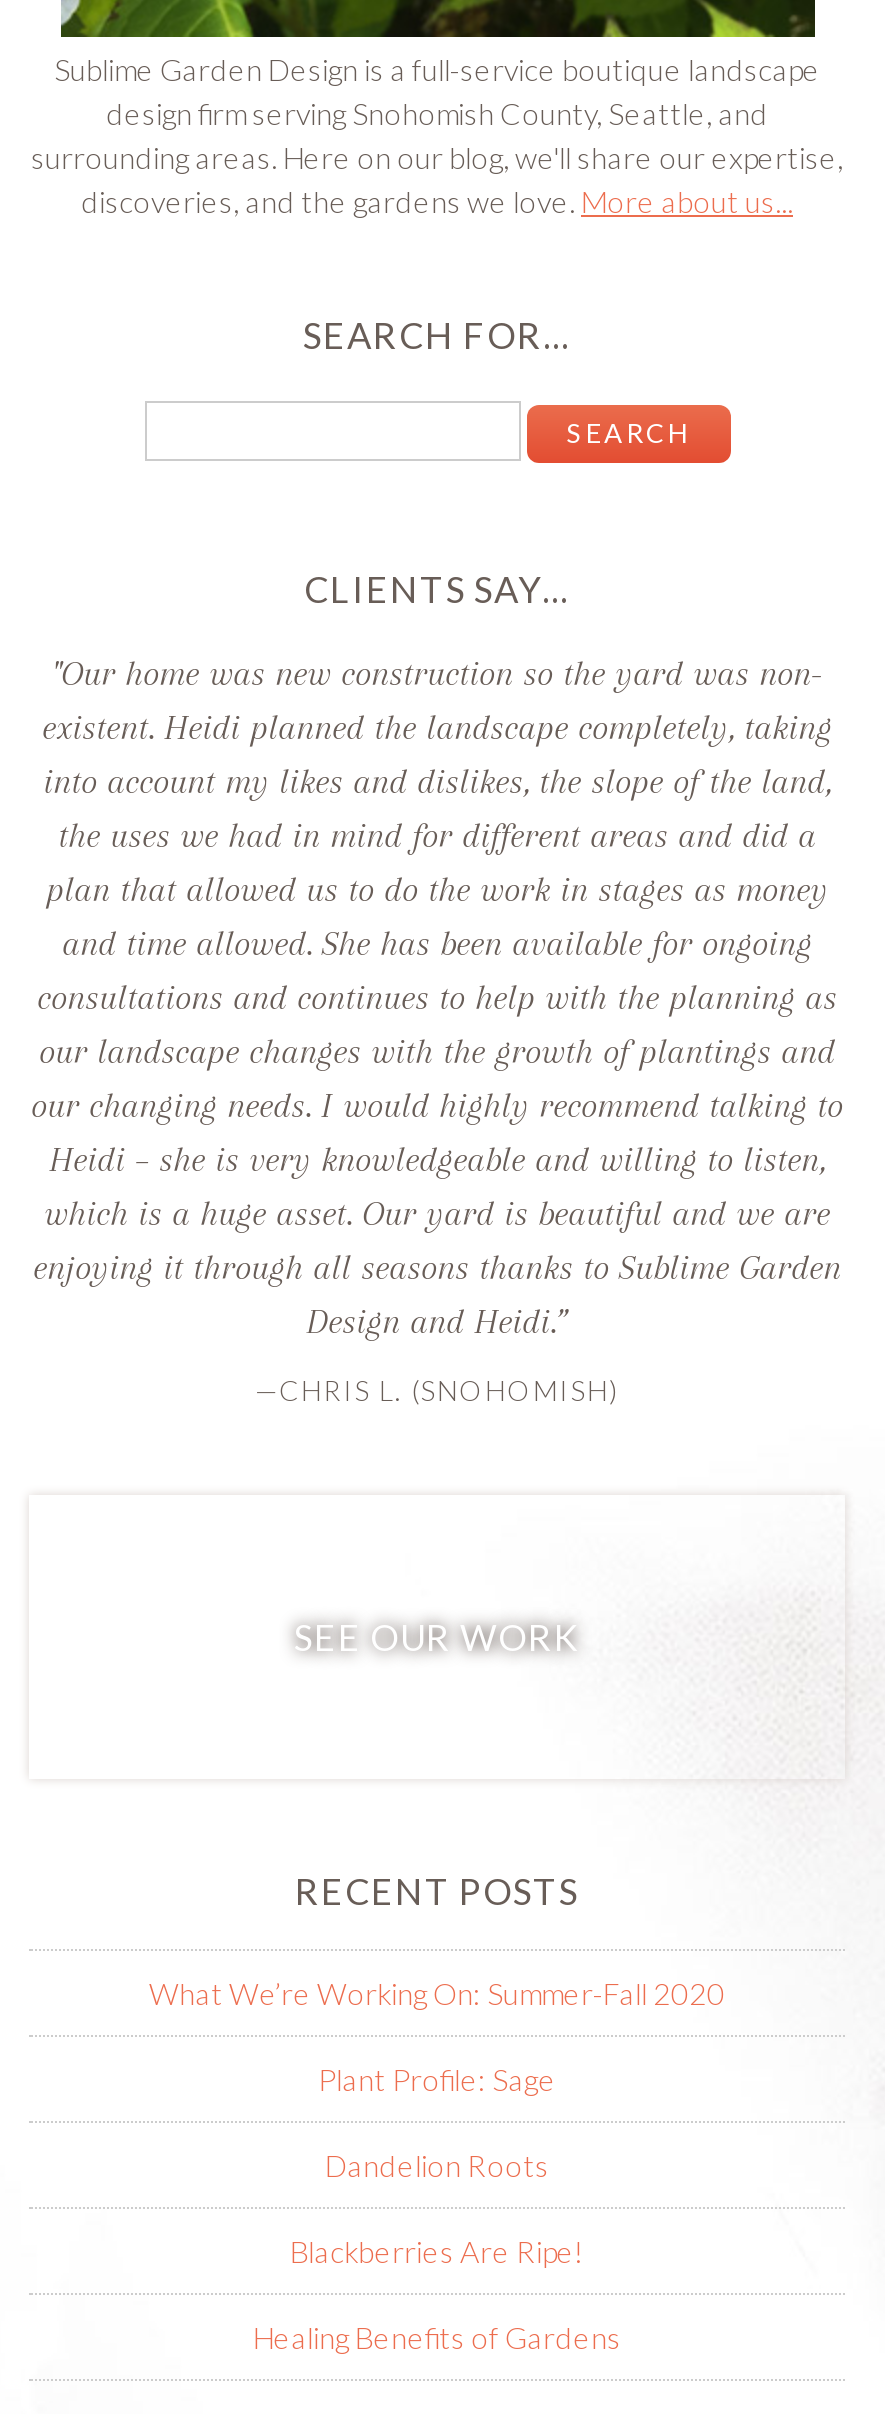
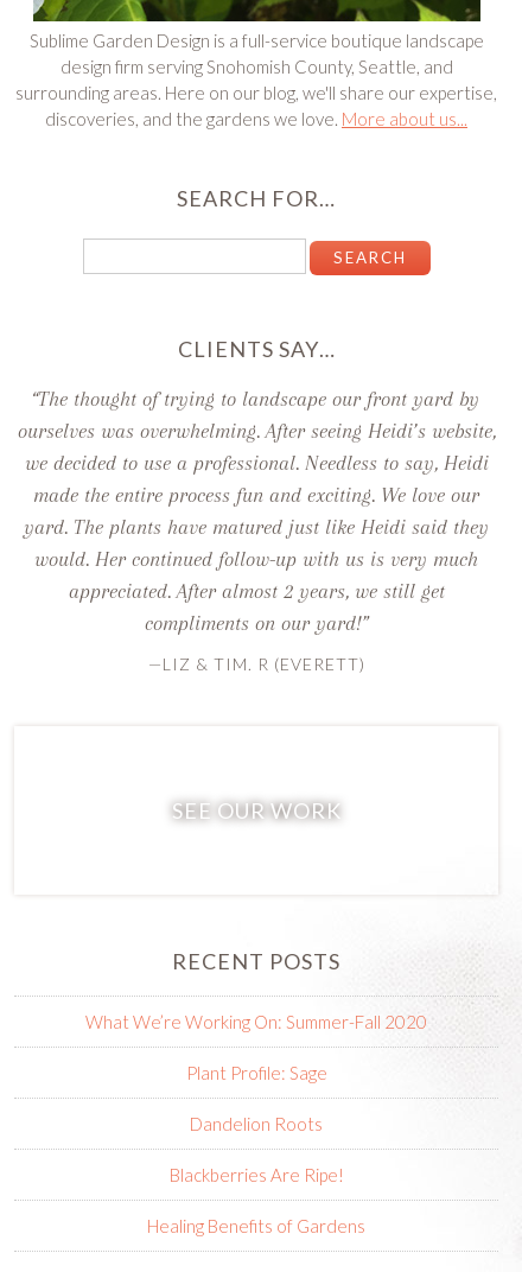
[31,652,843,1340] "Our home was new construction so the yard was non- | existent. Heidi planned the landscape completely, taking | into account my likes and dislikes, the slope of the land, | the uses we had in mind for different areas and did a | plan that allowed us to do the work in stages as money | and time allowed. She has been available for ongoing | consultations and continues to help with the planning as | our landscape changes with the growth of plantings and | our changing needs. I would highly recommend talking to | Heidi – she is very knowledgeable and willing to listen, | which is a huge asset. Our yard is beautiful and we are | enjoying it through all seasons thanks to Sublime Garden | Design and Heidi.” -> [17,387,495,635] “The thought of trying to landscape our front yard by | ourselves was overwhelming. After seeing Heidi’s website, | we decided to use a professional. Needless to say, Heidi | made the entire process fun and exciting. We love our | yard. The plants have matured just like Heidi said they | would. Her continued follow-up with us is very much | appreciated. After almost 2 years, we still get | compliments on our yard!”
[255,1372,619,1406] —CHRIS L. (SNOHOMISH) -> [148,654,365,674] —LIZ & TIM. R (EVERETT)

